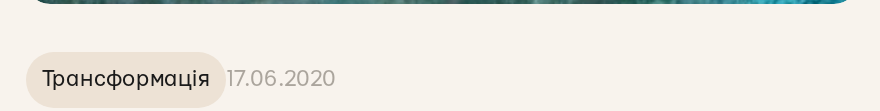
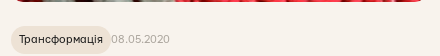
[42,67,336,89] Трансформація 17.06.2020 -> [19,34,170,45] Трансформація 08.05.2020

